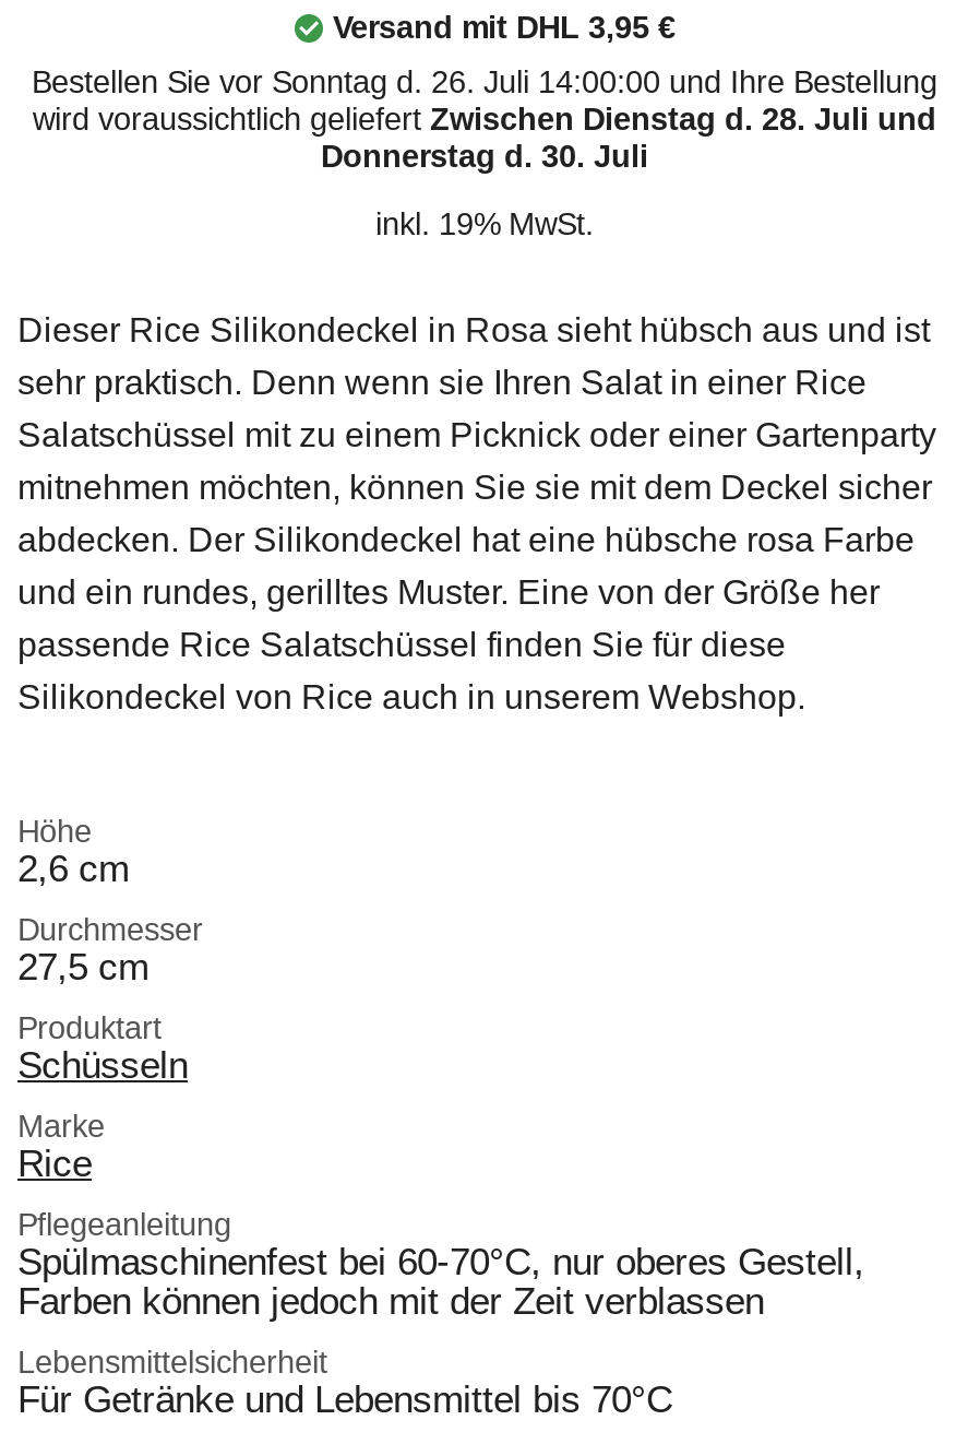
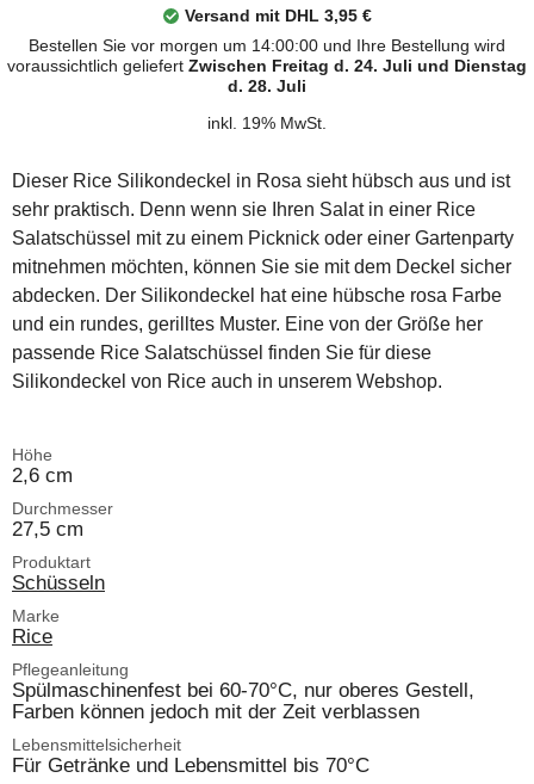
[32,64,937,174] Bestellen Sie vor Sonntag d. 26. Juli 14:00:00 und Ihre Bestellung | wird voraussichtlich geliefert Zwischen Dienstag d. 28. Juli und | Donnerstag d. 30. Juli -> [7,36,527,95] Bestellen Sie vor morgen um 14:00:00 und Ihre Bestellung wird | voraussichtlich geliefert Zwischen Freitag d. 24. Juli und Dienstag | d. 28. Juli

